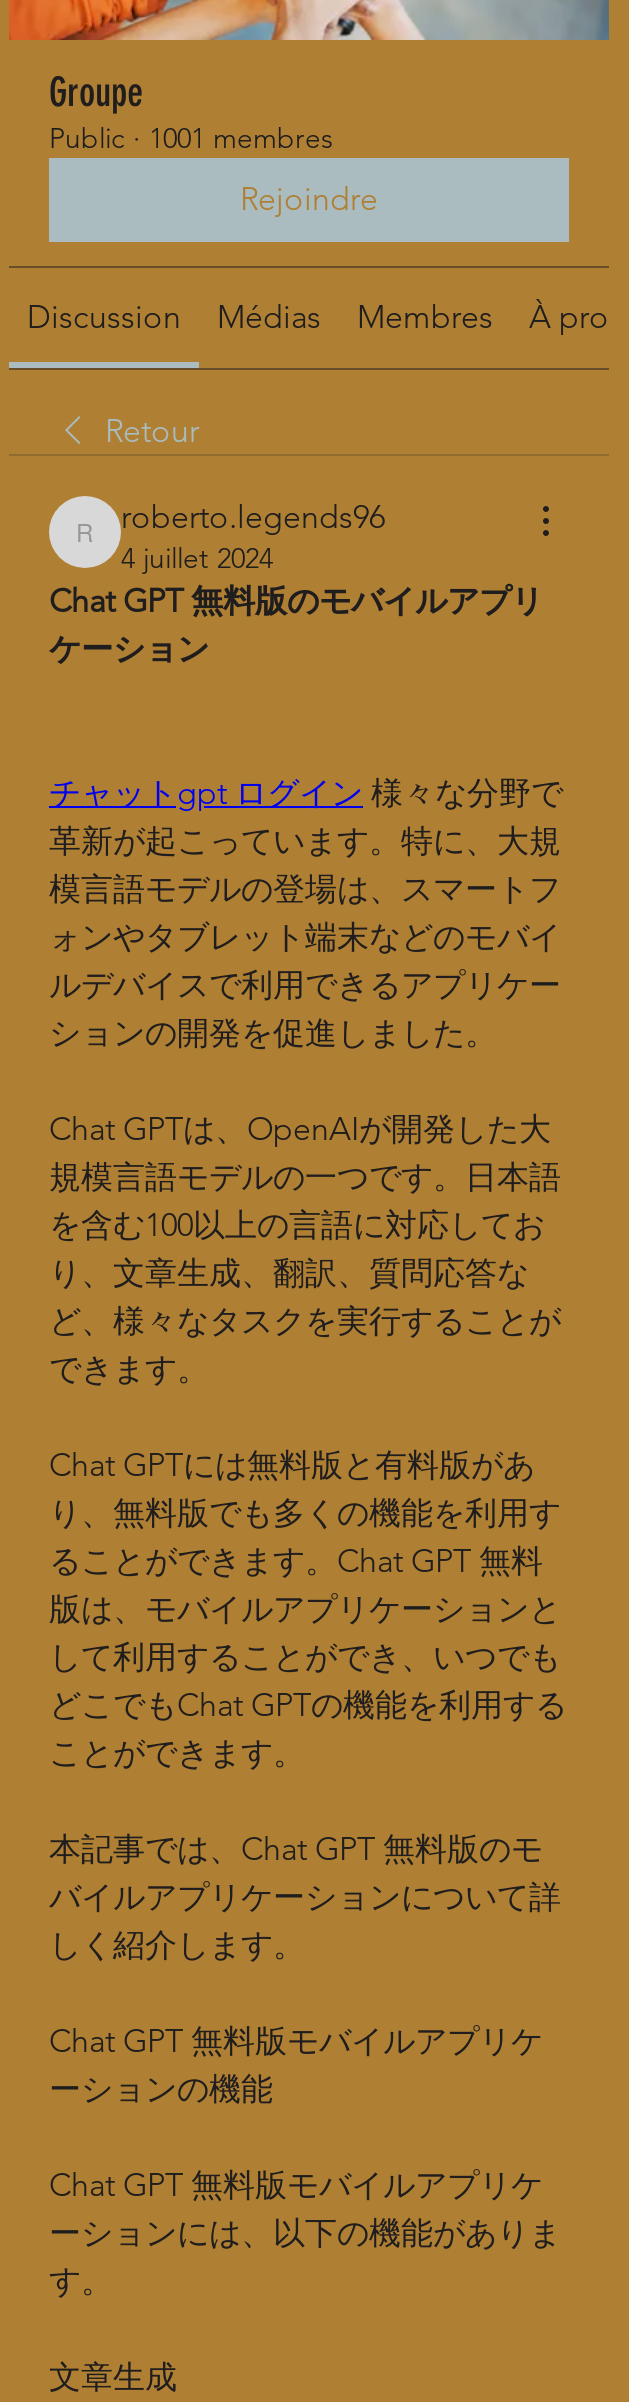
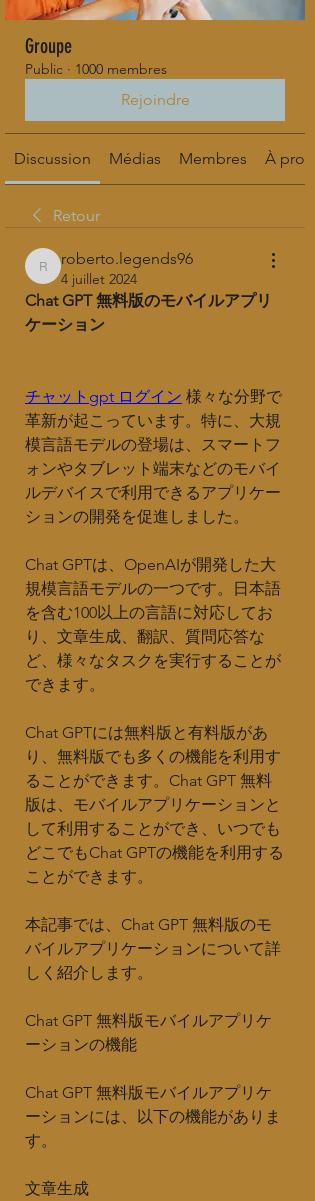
[49,120,333,156] Public · 1001 membres -> [25,60,167,78] Public · 1000 membres

